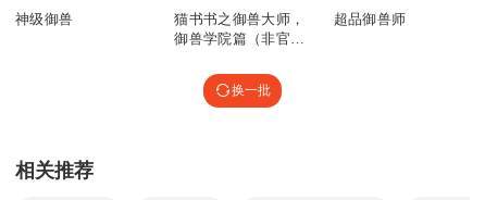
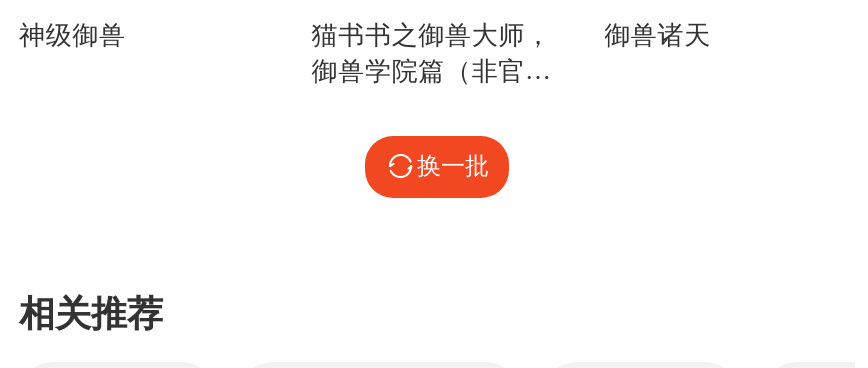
[333,10,406,27] 超品御兽师 -> [604,19,711,49] 御兽诸天

